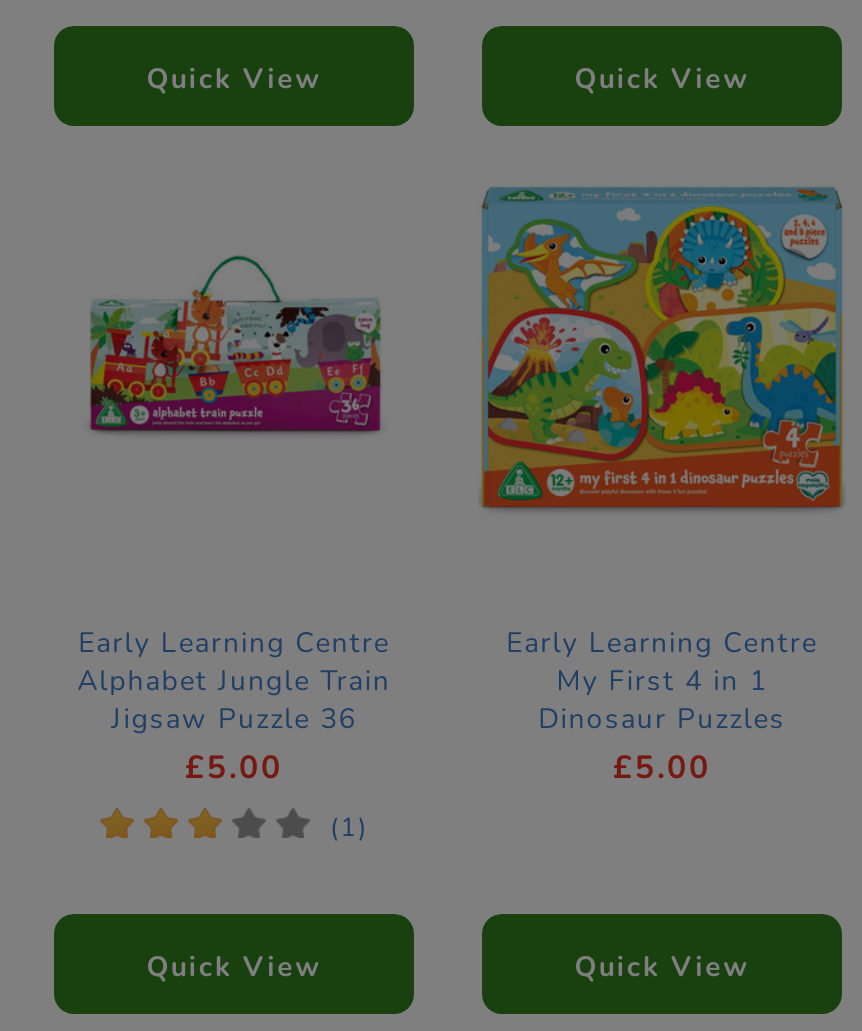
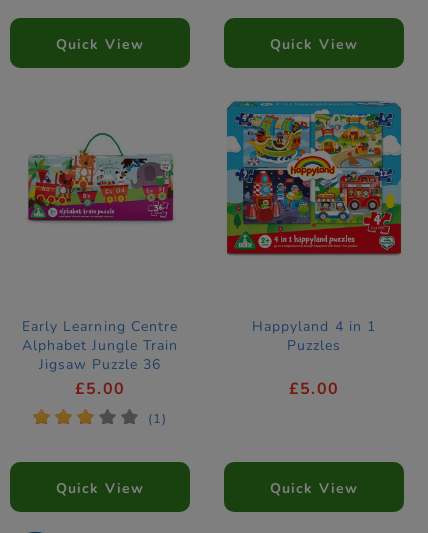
[478,185,846,513] [image] -> [223,98,405,260] [image]
[506,625,818,739] Early Learning Centre | My First 4 in 1 | Dinosaur Puzzles -> [252,317,376,355] Happyland 4 in 1 | Puzzles

